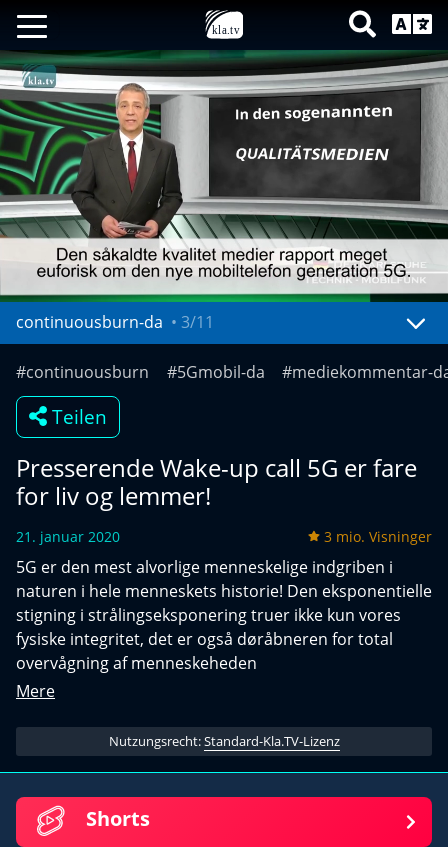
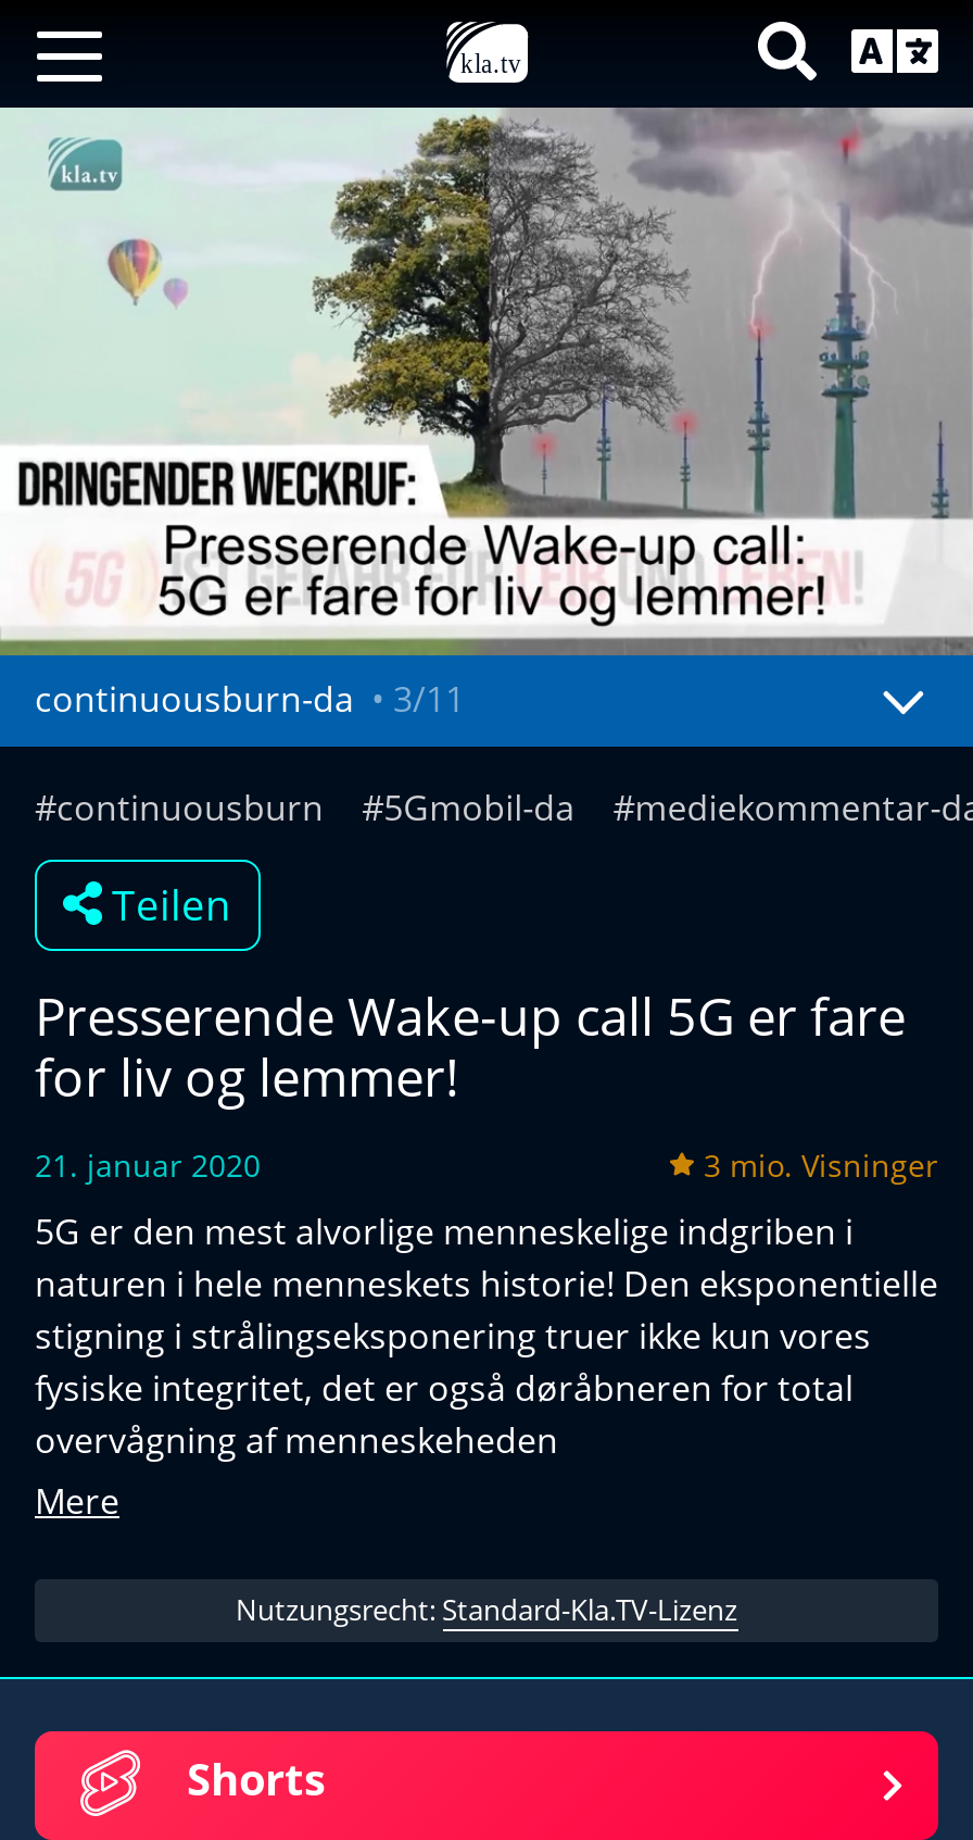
[3,50,445,303] [image] -> [7,105,966,658] [image]

